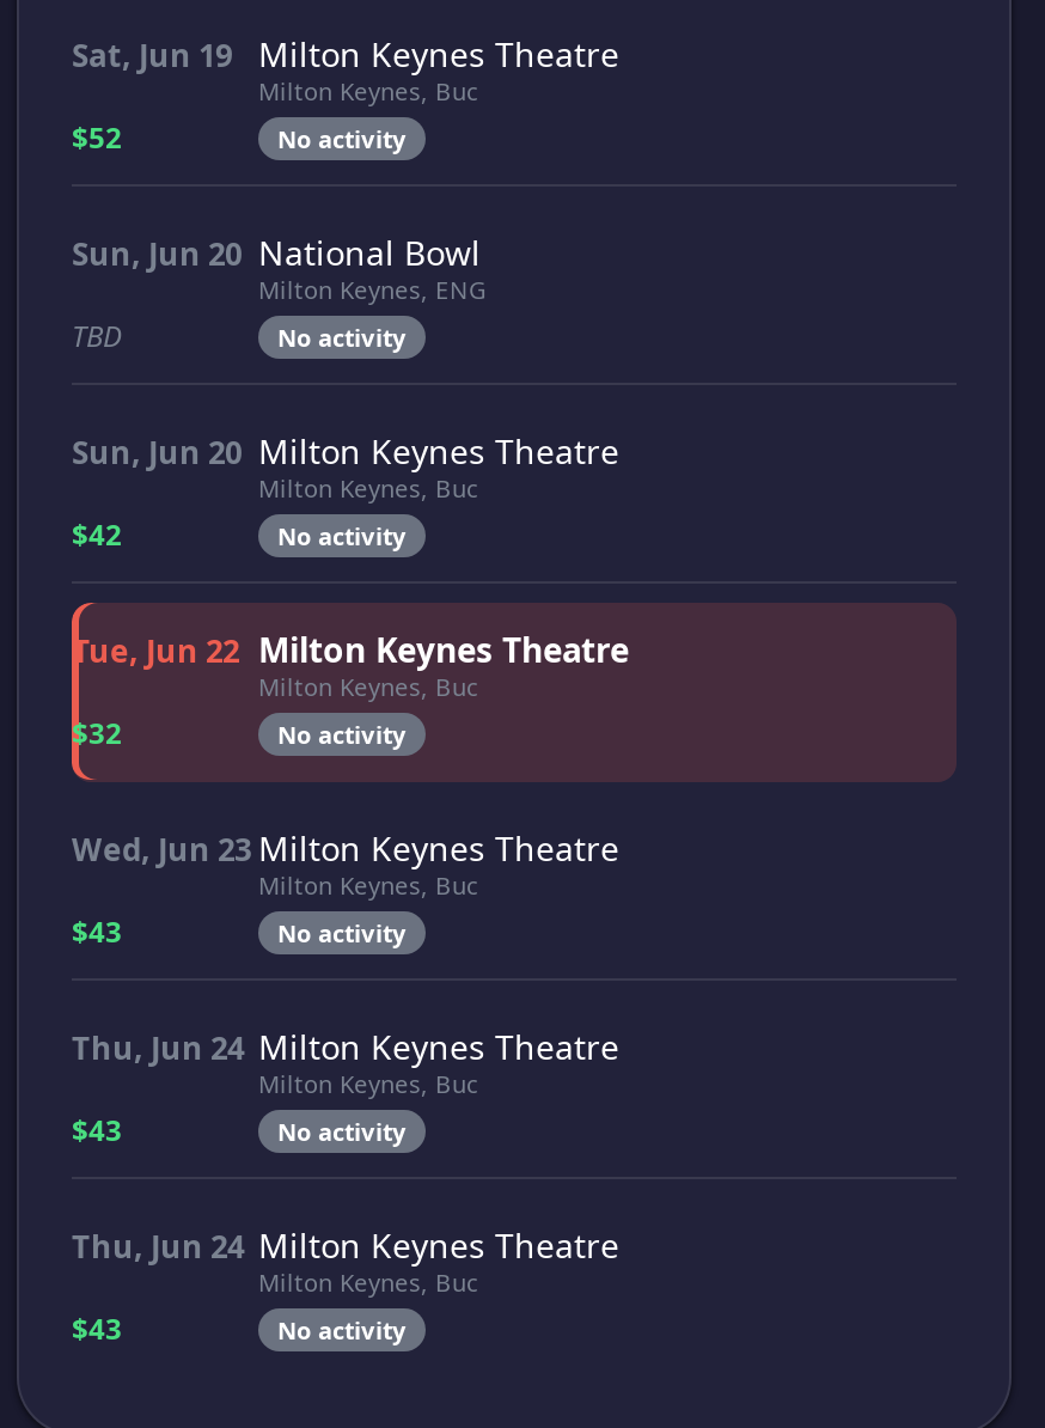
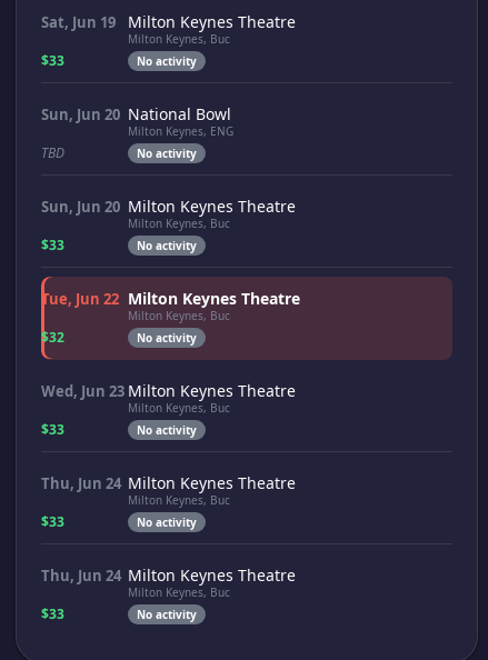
[72,117,122,158] $52 -> [41,51,64,70] $33
[72,514,122,555] $42 -> [41,236,64,254] $33
[72,911,122,952] $43 -> [41,420,64,439] $33
[72,1110,122,1151] $43 -> [41,512,64,531] $33
[72,1308,122,1349] $43 -> [41,604,64,623] $33

